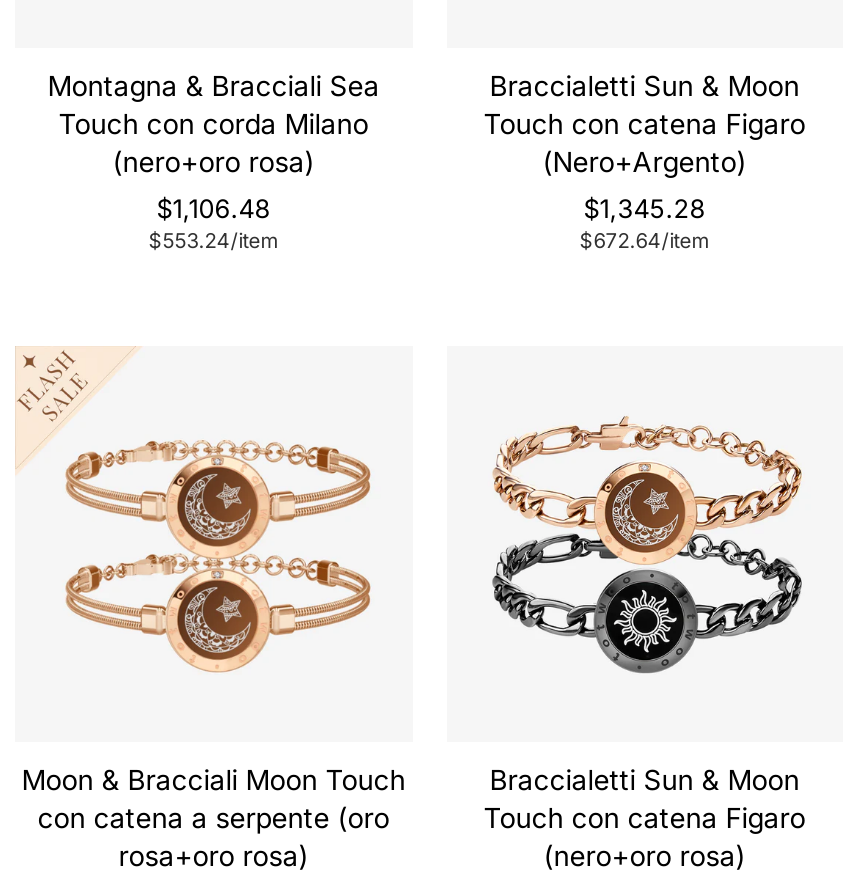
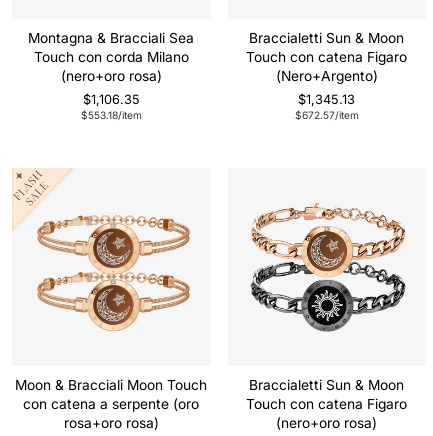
[149,193,279,251] $1,106.48 | $553.24/item -> [81,91,142,120] $1,106.35 | $553.18/item
[579,193,709,251] $1,345.28 | $672.64/item -> [295,91,359,120] $1,345.13 | $672.57/item

